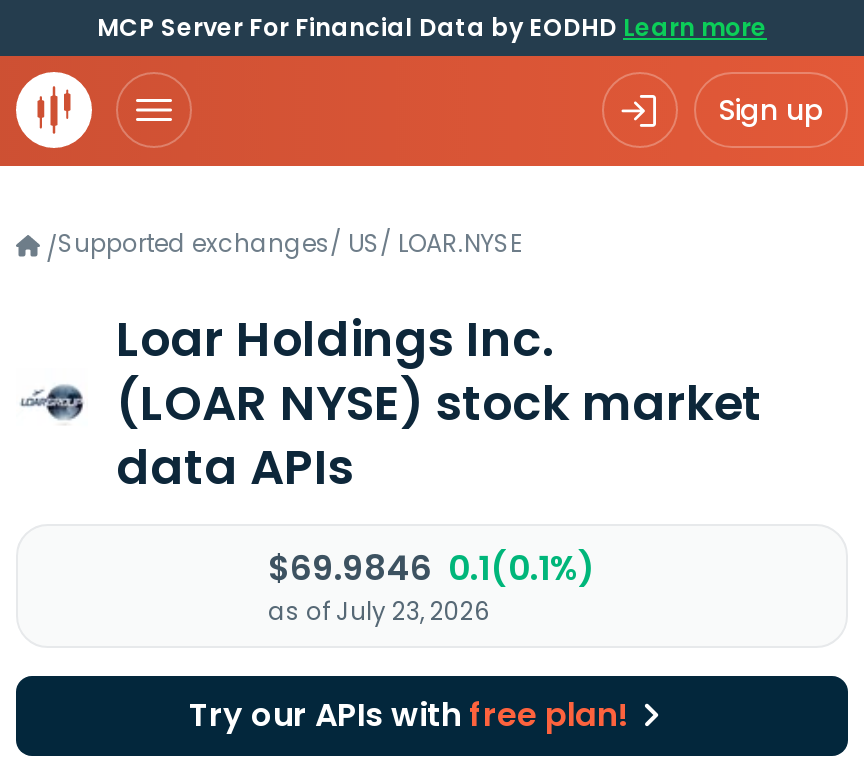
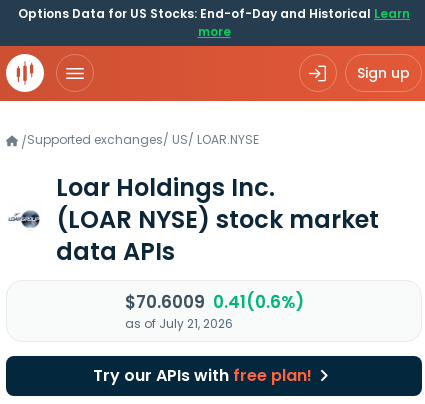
[97,10,767,44] MCP Server For Financial Data by EODHD Learn more -> [18,5,410,40] Options Data for US Stocks: End-of-Day and Historical Learn | more
[268,544,596,592] $69.9846 0.1(0.1%) -> [124,290,303,314] $70.6009 0.41(0.6%)
[268,594,490,628] as of July 23, 2026 -> [124,315,232,332] as of July 21, 2026

